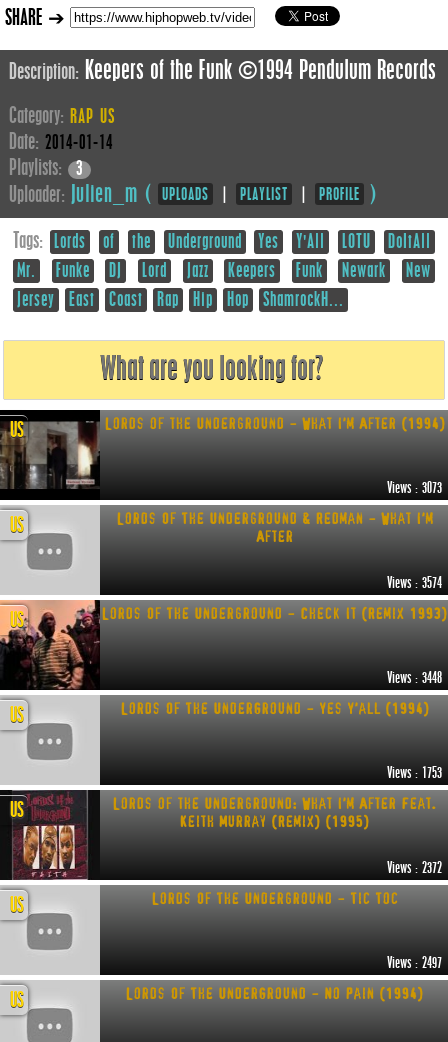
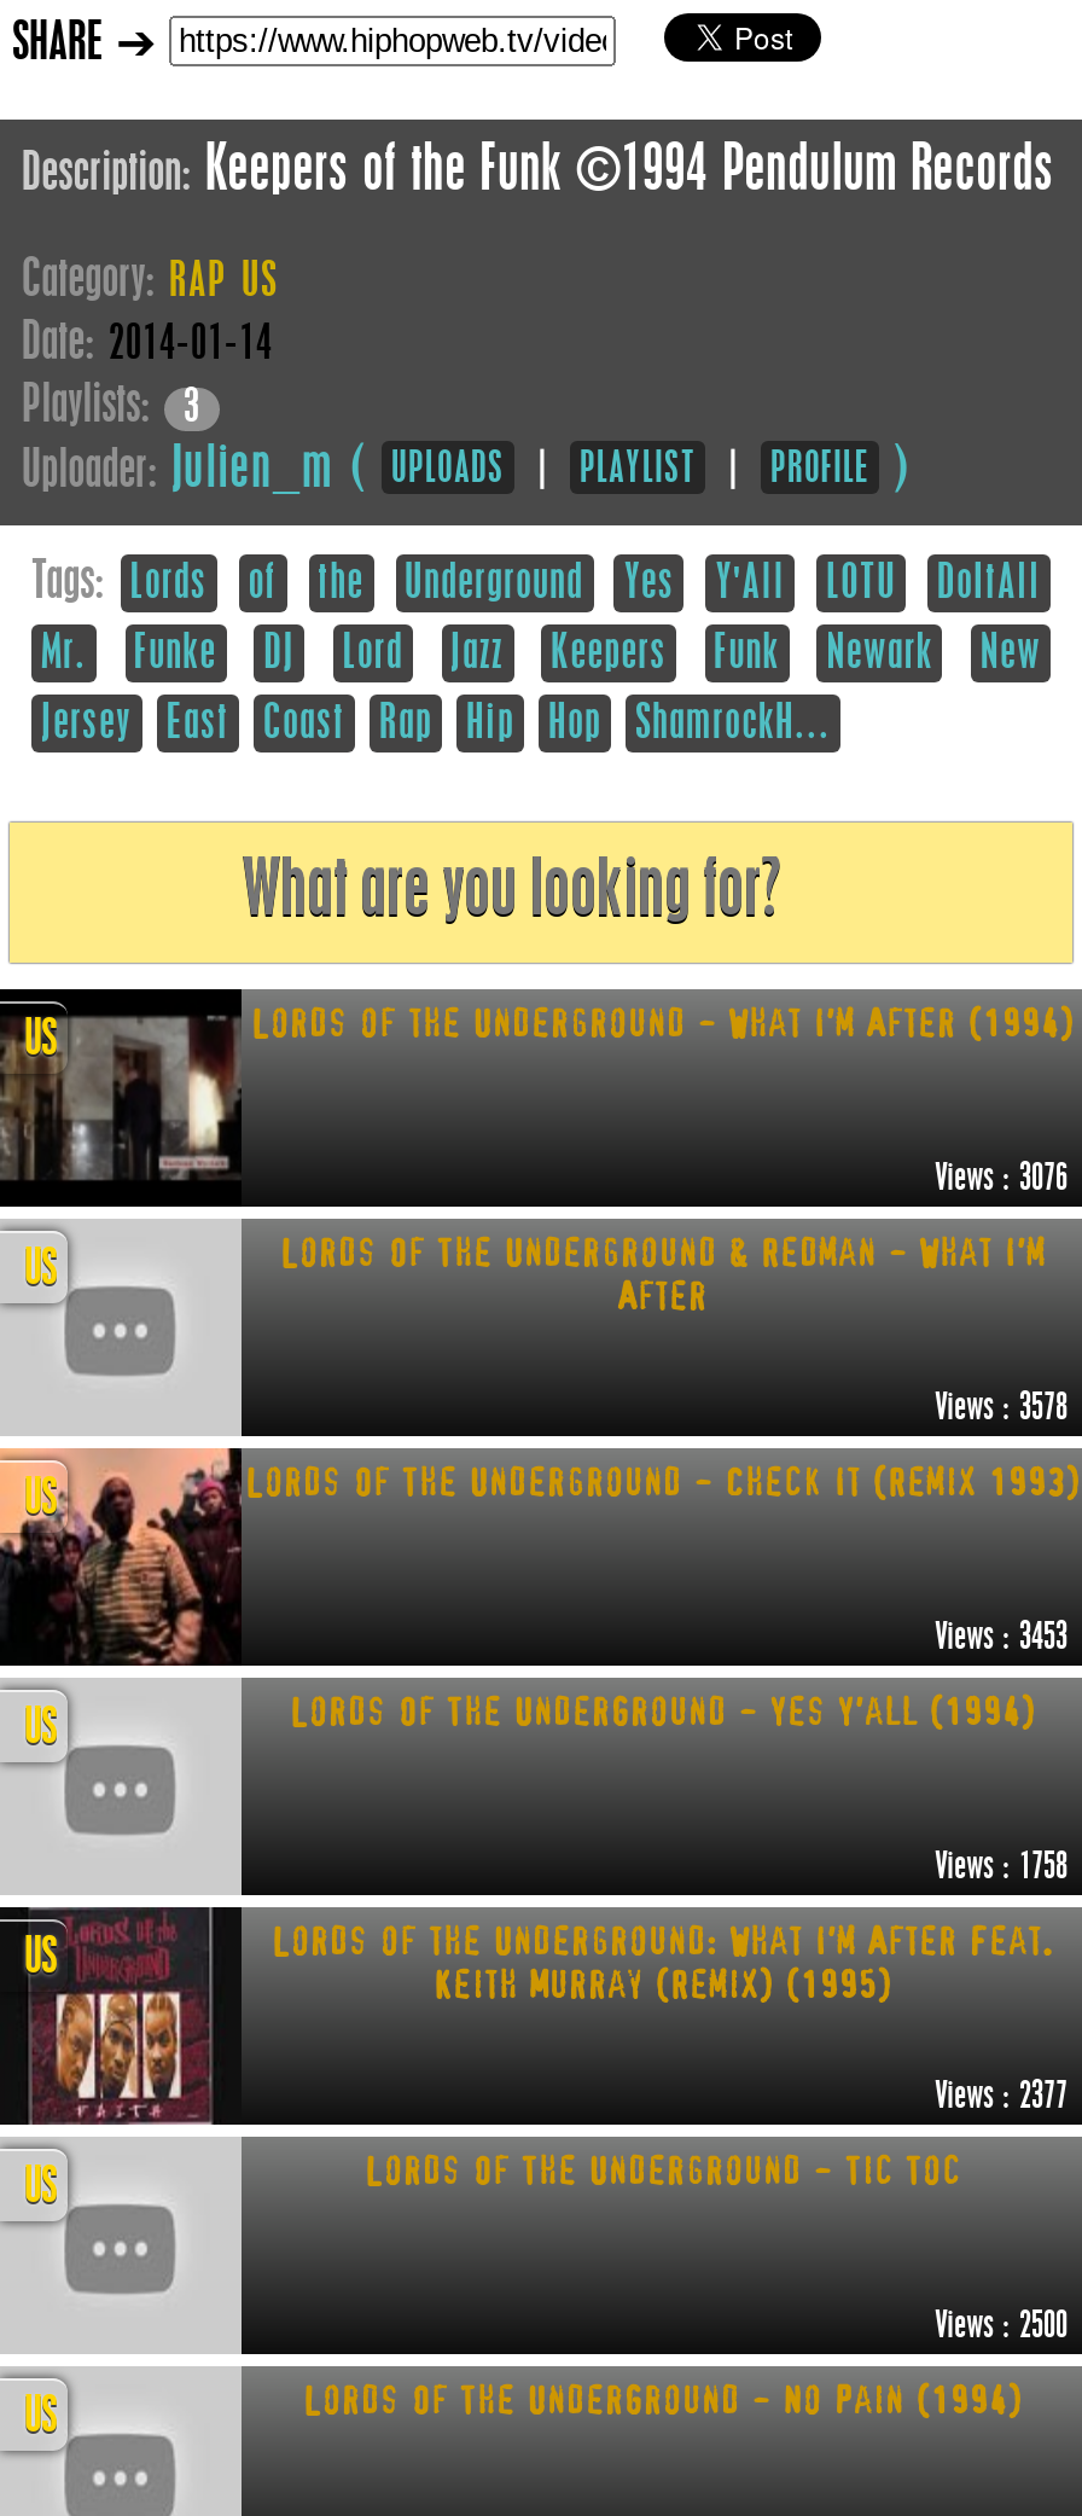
[387,482,442,496] Views : 3073 -> [935,1163,1068,1197] Views : 3076
[387,577,442,591] Views : 3574 -> [935,1392,1068,1426] Views : 3578
[387,672,442,686] Views : 3448 -> [935,1622,1068,1656] Views : 3453
[387,767,442,781] Views : 1753 -> [935,1851,1068,1885] Views : 1758
[387,862,442,876] Views : 2372 -> [935,2081,1068,2115] Views : 2377
[387,957,442,971] Views : 2497 -> [935,2310,1068,2344] Views : 2500

